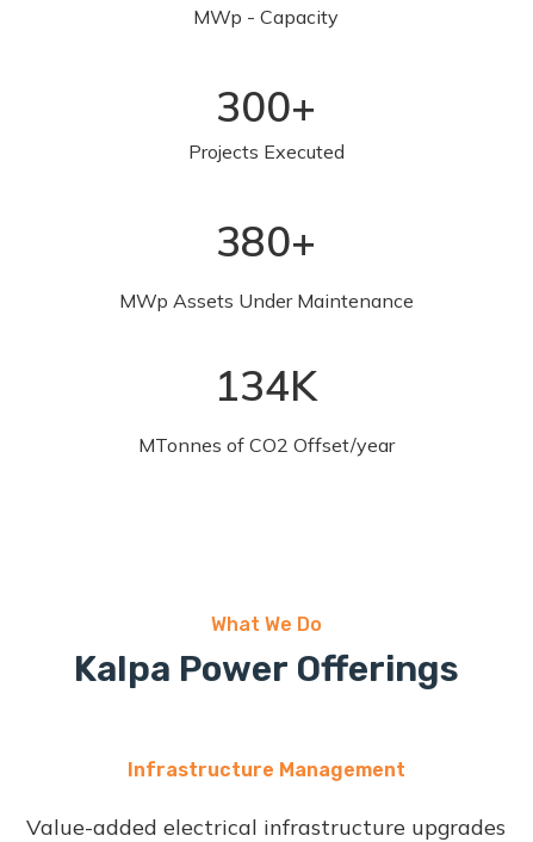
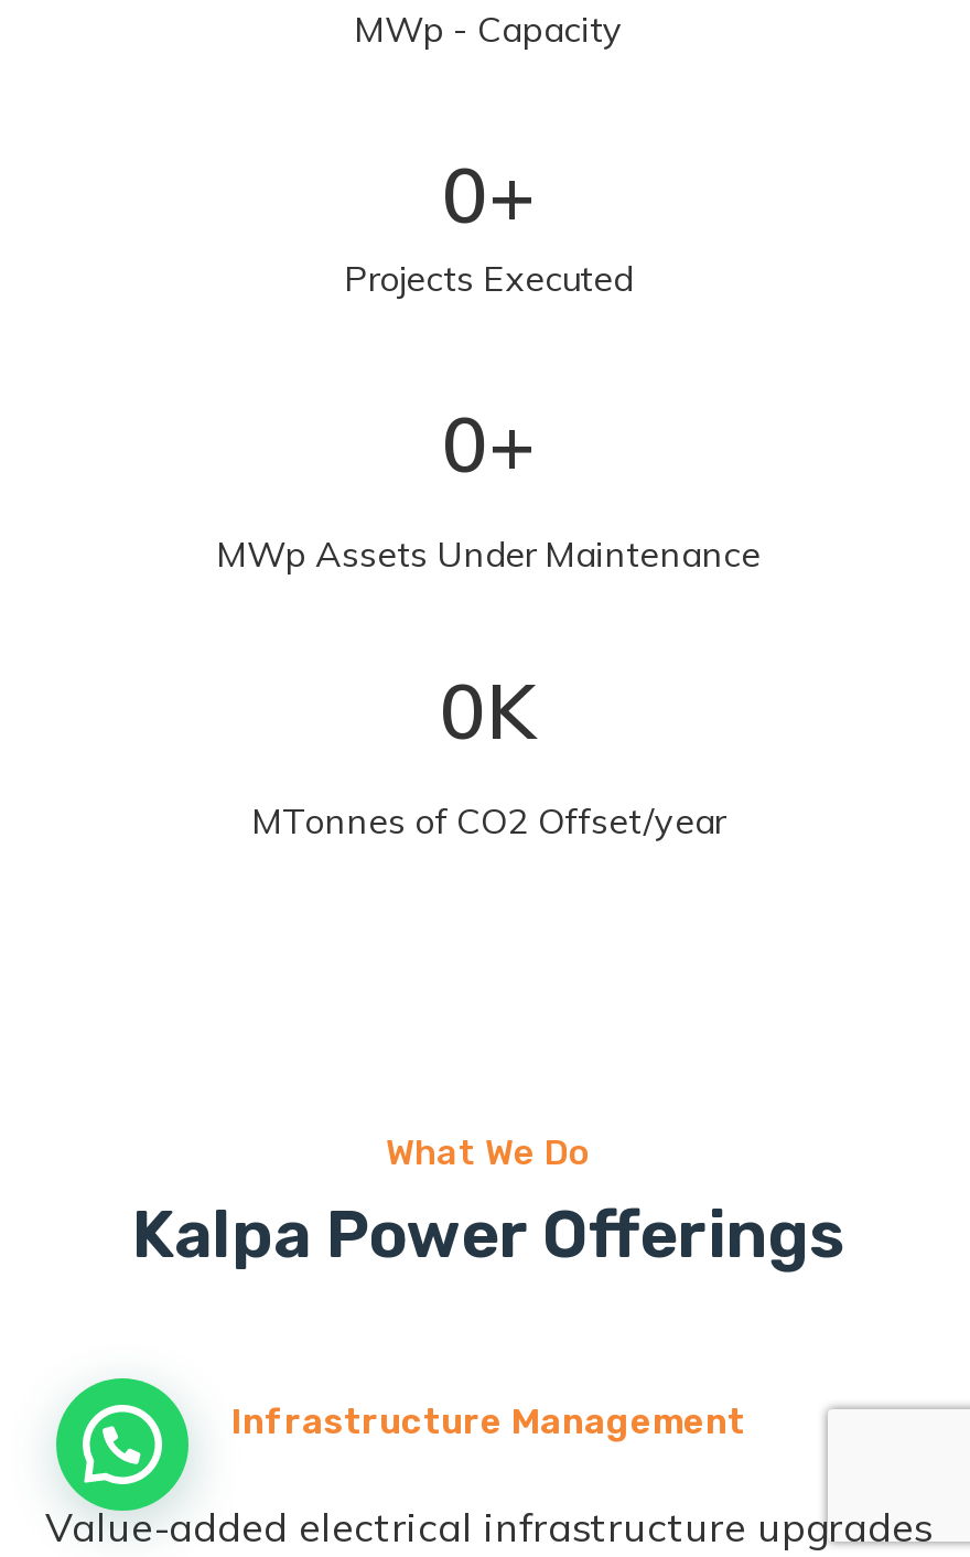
[216,79,316,132] 300+ -> [442,147,535,244] 0+
[216,214,316,267] 380+ -> [442,396,535,493] 0+
[215,359,317,411] 134K -> [440,663,537,760] 0K
none -> [52,1374,195,1497] [image]

